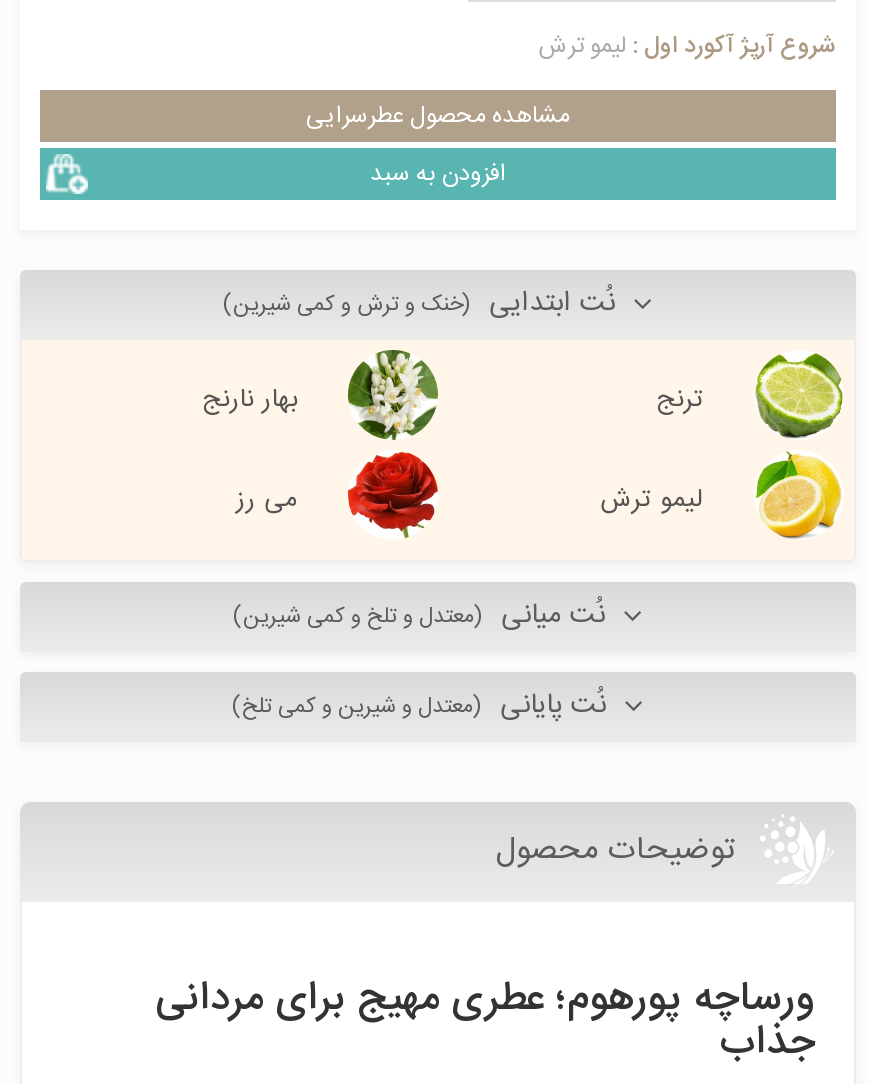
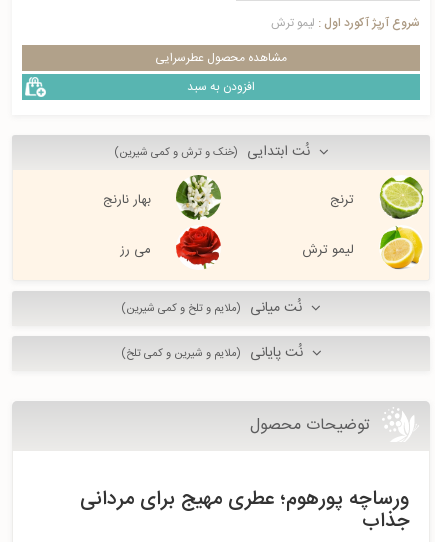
[233,592,613,640] نُت میانی (معتدل و تلخ و کمی شیرین) -> [121,296,306,320] نُت میانی (ملایم و تلخ و کمی شیرین)
[232,682,614,730] نُت پایانی (معتدل و شیرین و کمی تلخ) -> [120,341,306,365] نُت پایانی (ملایم و شیرین و کمی تلخ)

